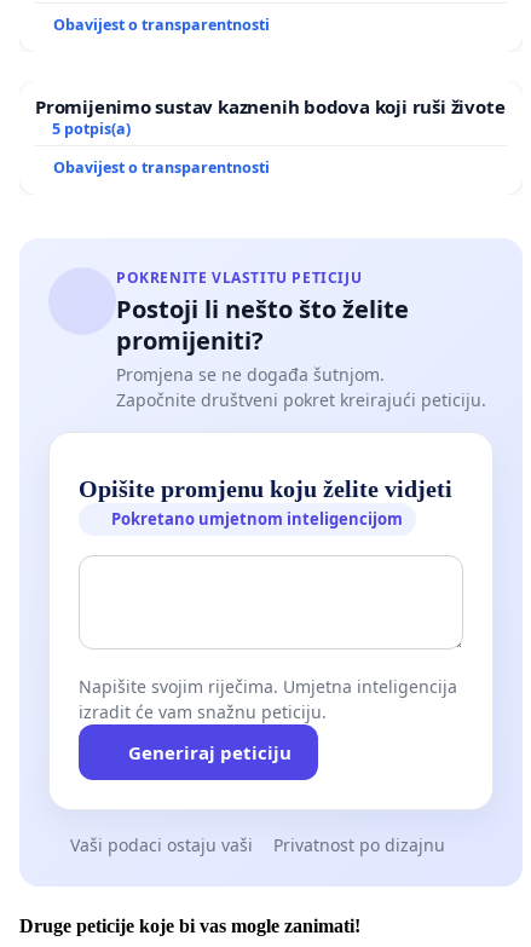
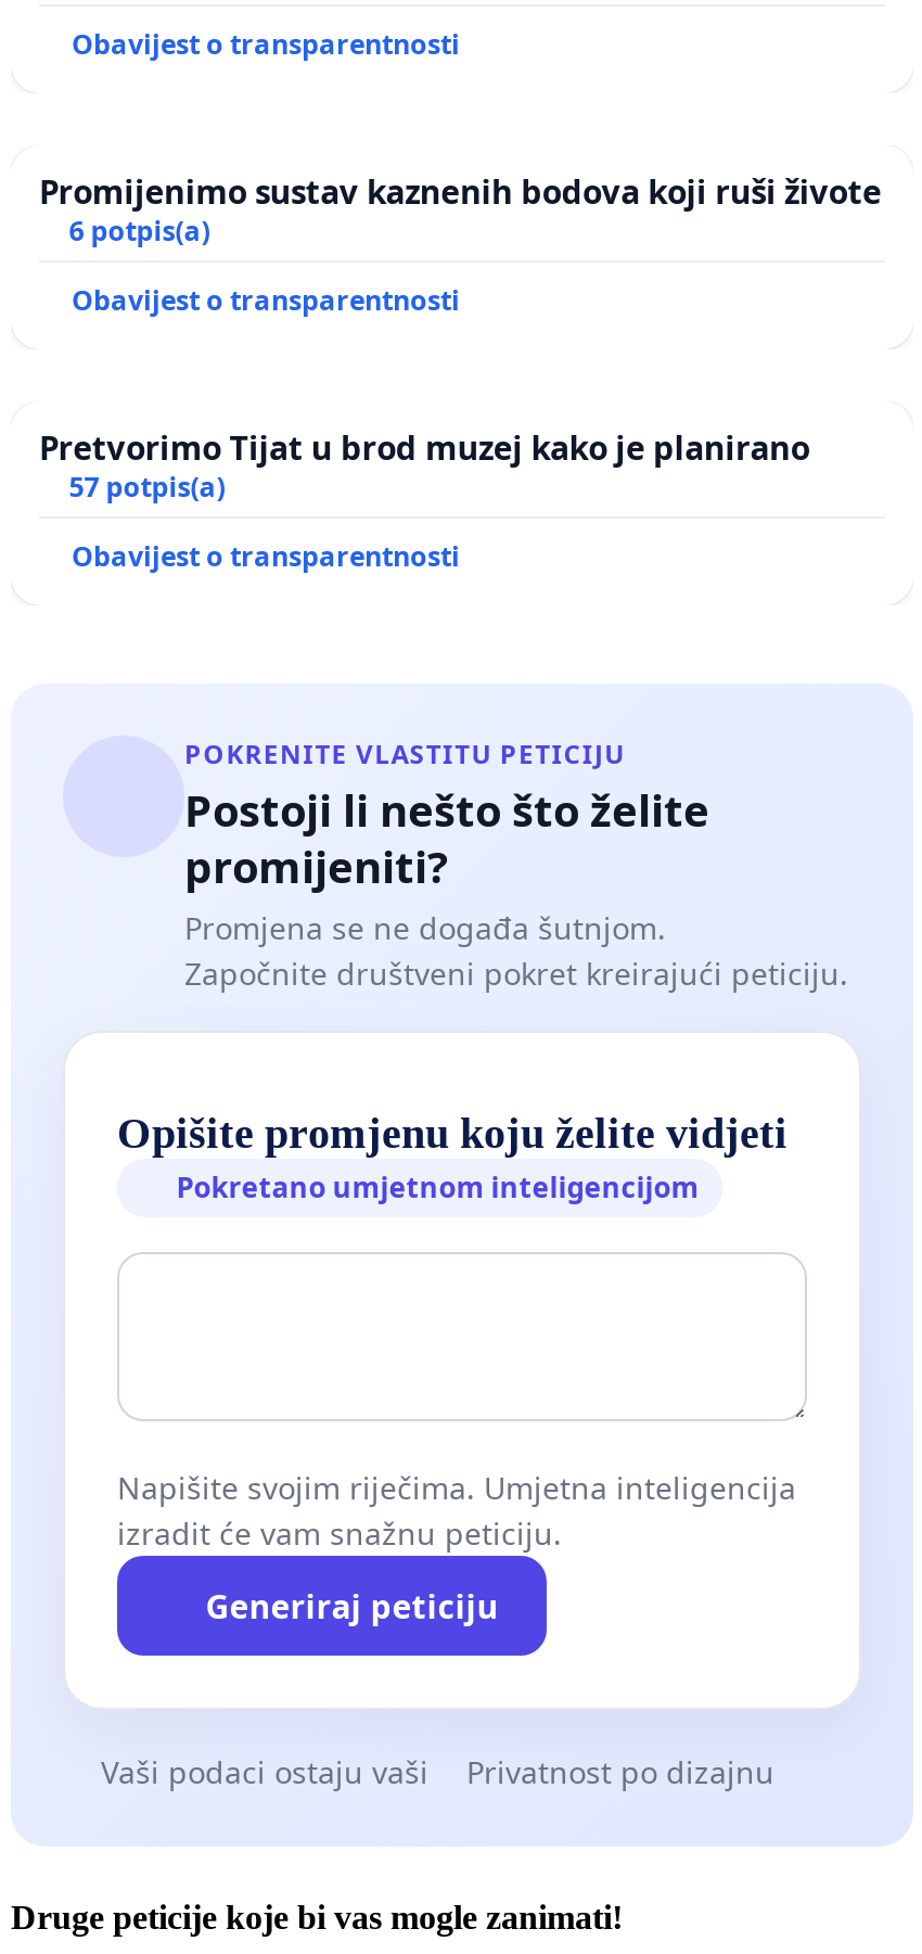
[52,119,130,139] 5 potpis(a) -> [39,213,809,506] 6 potpis(a) | Obavijest o transparentnosti | Pretvorimo Tijat u brod muzej kako je planirano | 57 potpis(a)

